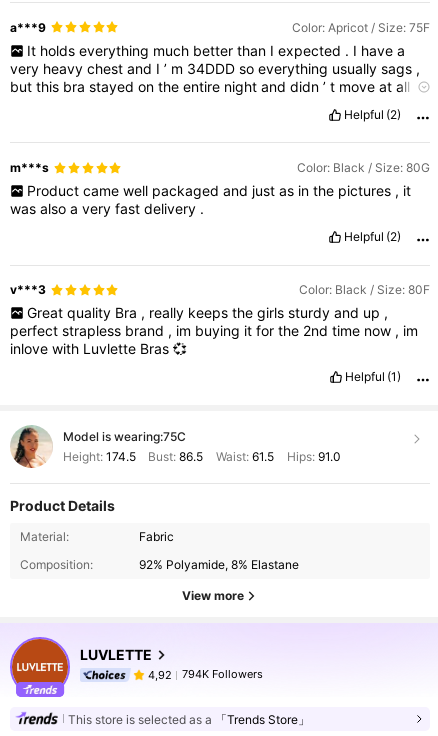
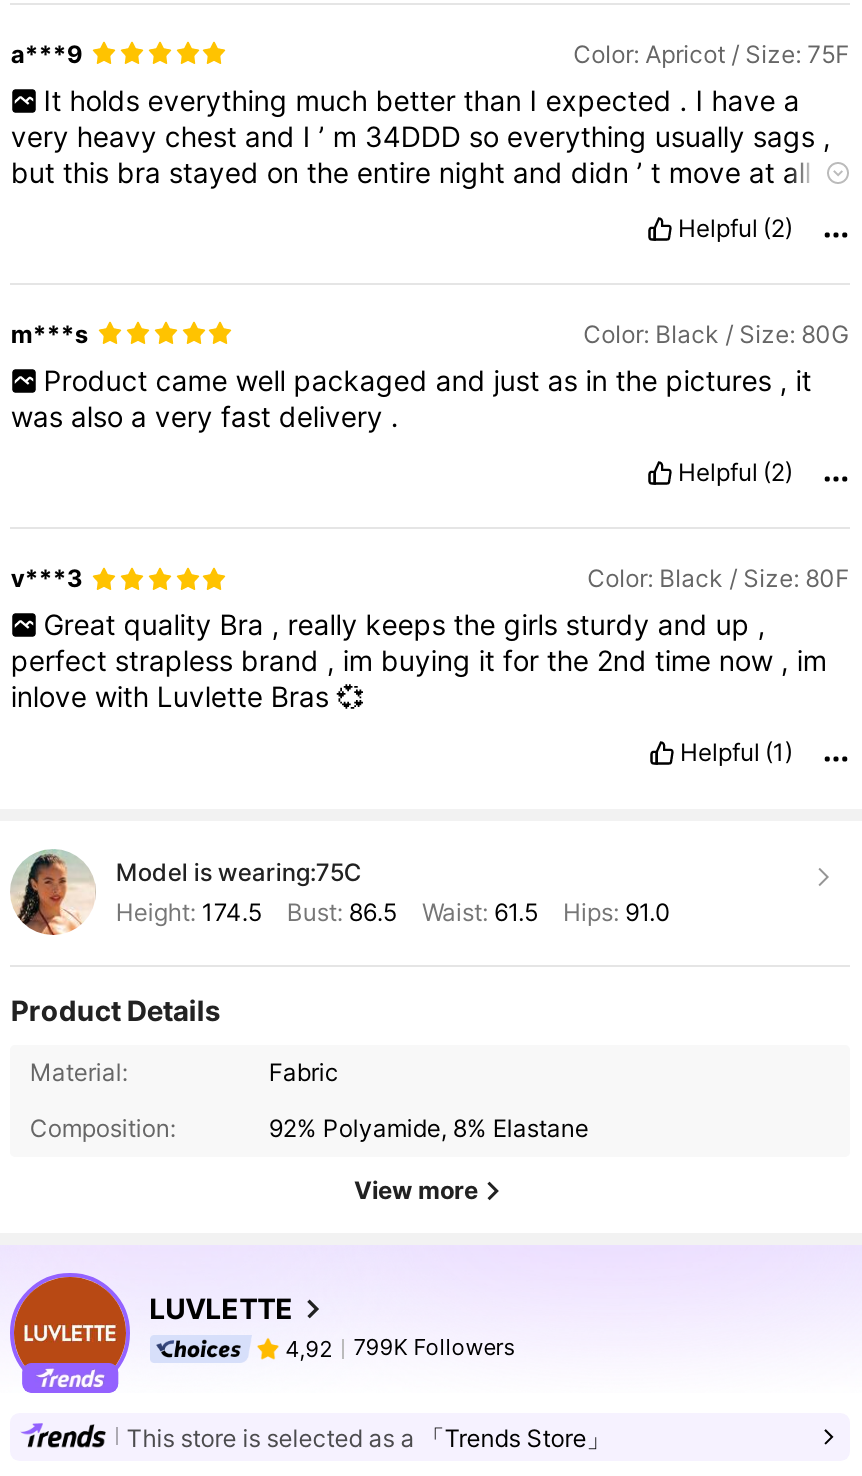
[148,667,263,682] 4,92 794K Followers -> [285,1334,515,1363] 4,92 799K Followers

